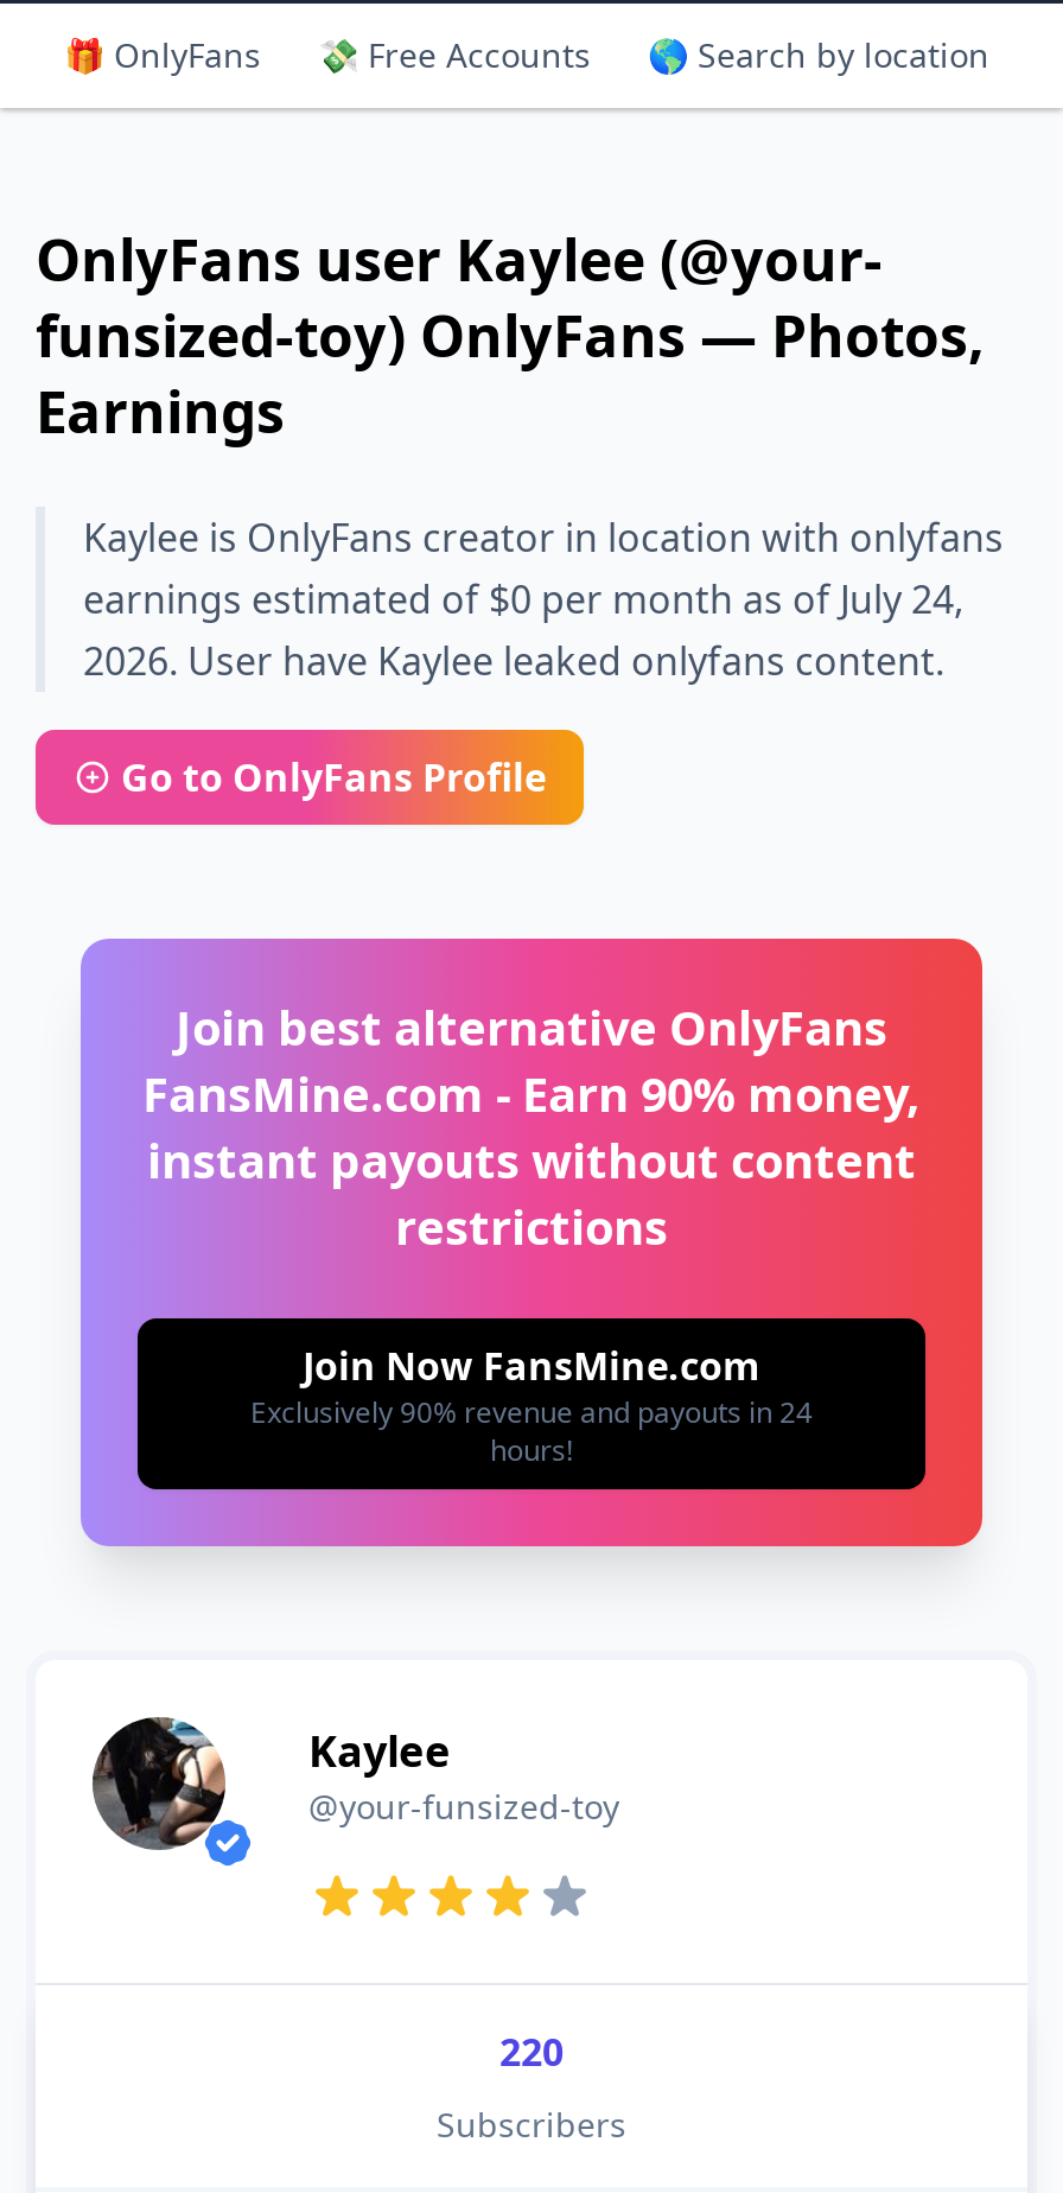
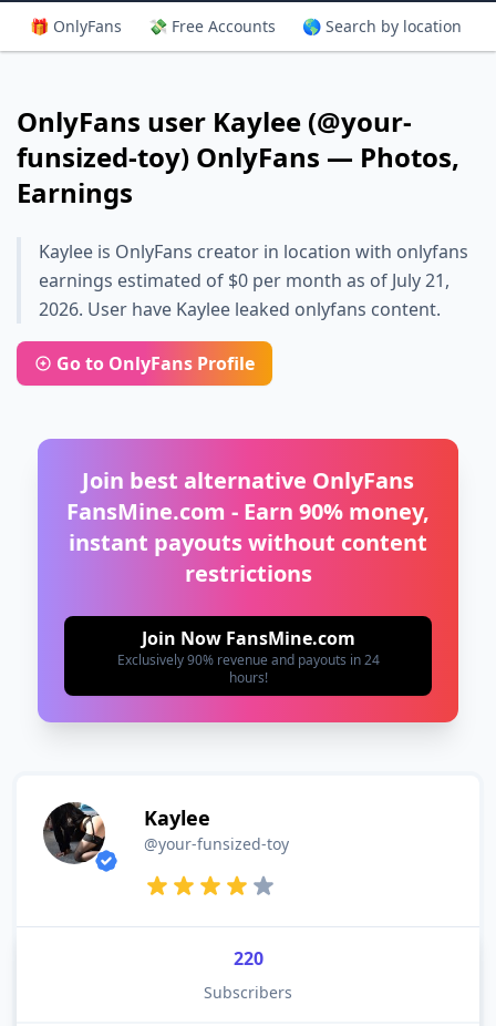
[83,573,963,625] earnings estimated of $0 per month as of July 24, -> [39,268,449,293] earnings estimated of $0 per month as of July 21,

